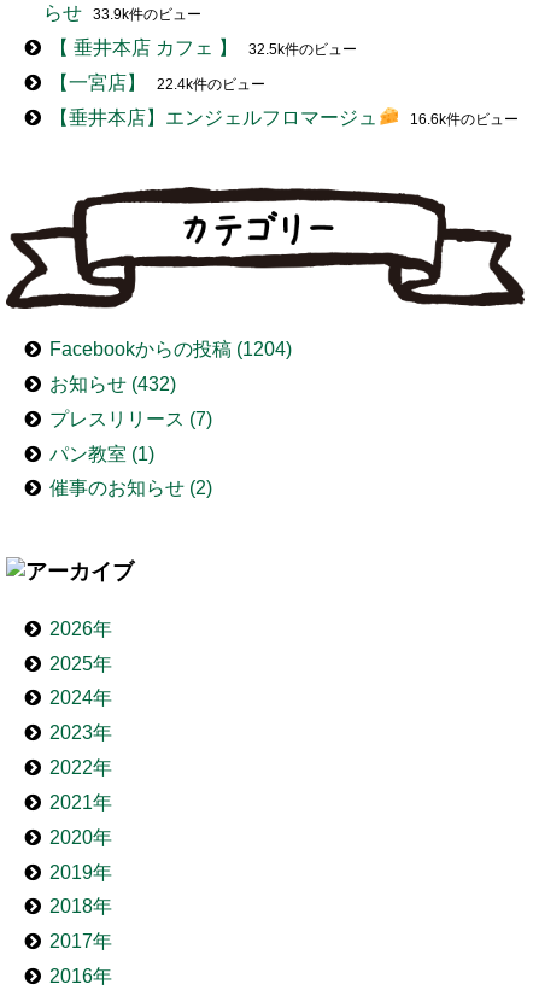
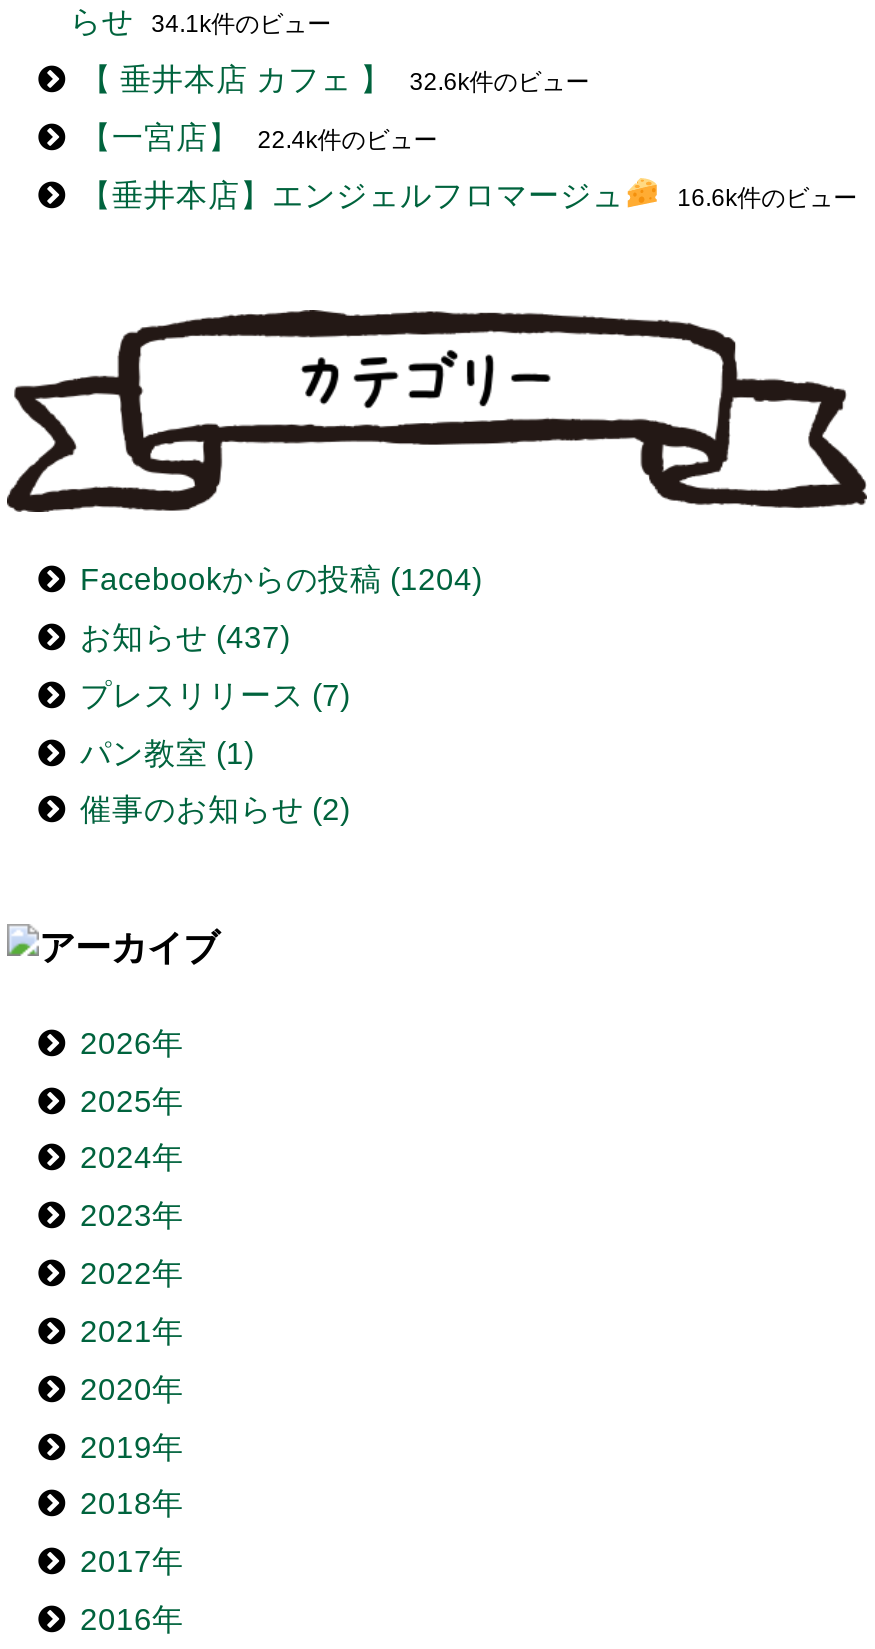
[44,3,202,23] らせ 33.9k件のビュー -> [70,4,331,38] らせ 34.1k件のビュー
[50,37,357,58] 【 垂井本店 カフェ 】 32.5k件のビュー -> [80,62,590,96] 【 垂井本店 カフェ 】 32.6k件のビュー
[50,374,177,394] お知らせ (432) -> [80,620,290,654] お知らせ (437)

